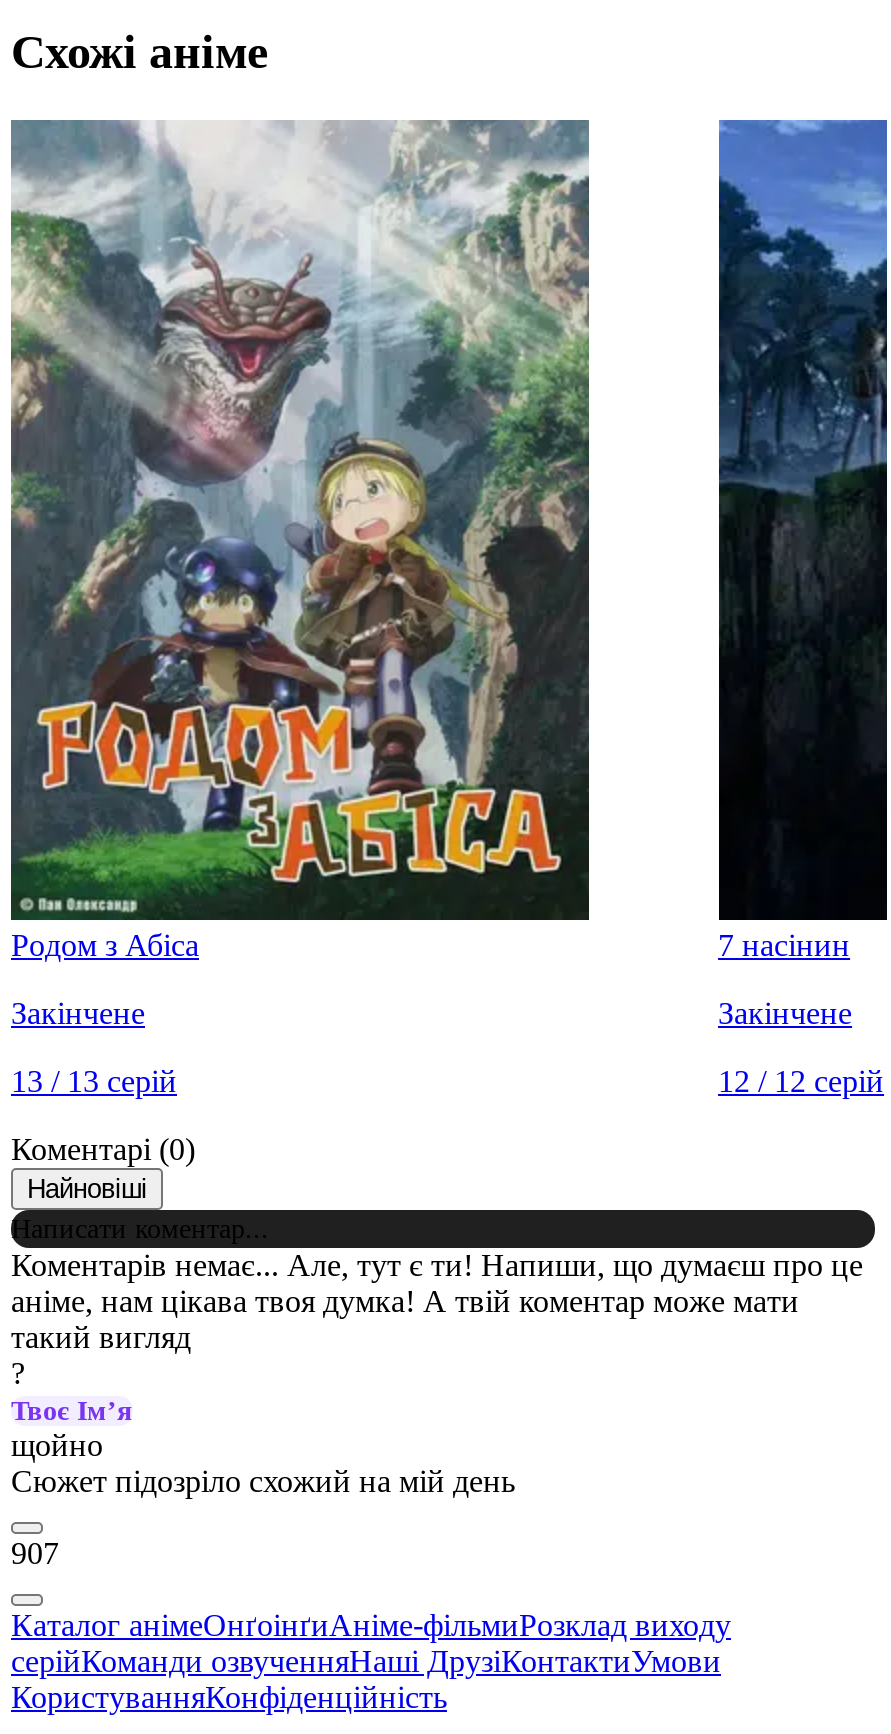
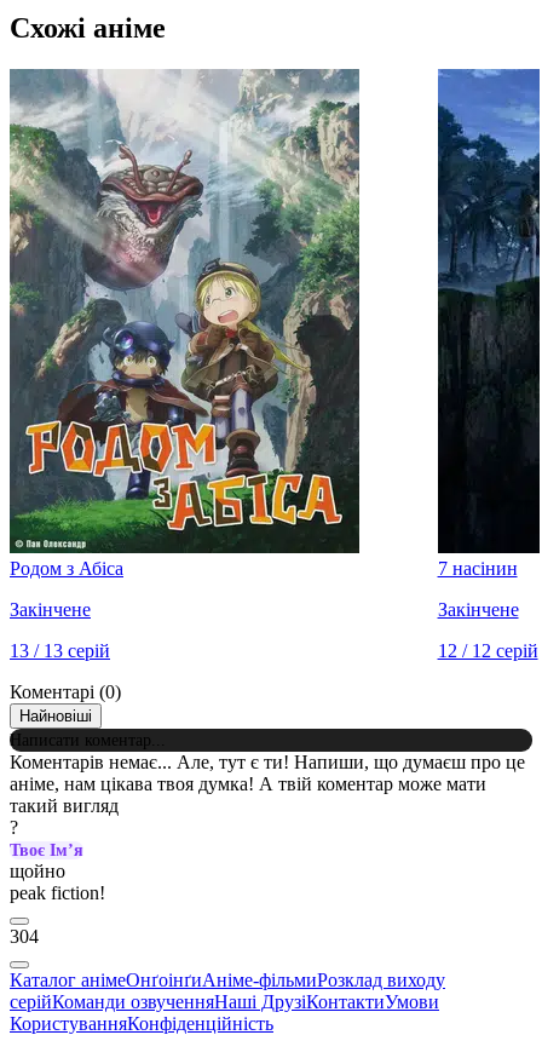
[11,1464,515,1498] Сюжет підозріло схожий на мій день -> [10,882,105,903] peak fiction!
[11,1536,59,1570] 907 -> [10,926,39,946] 304

